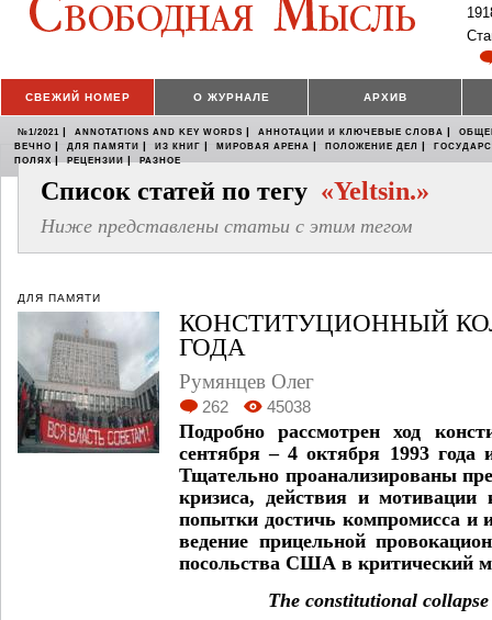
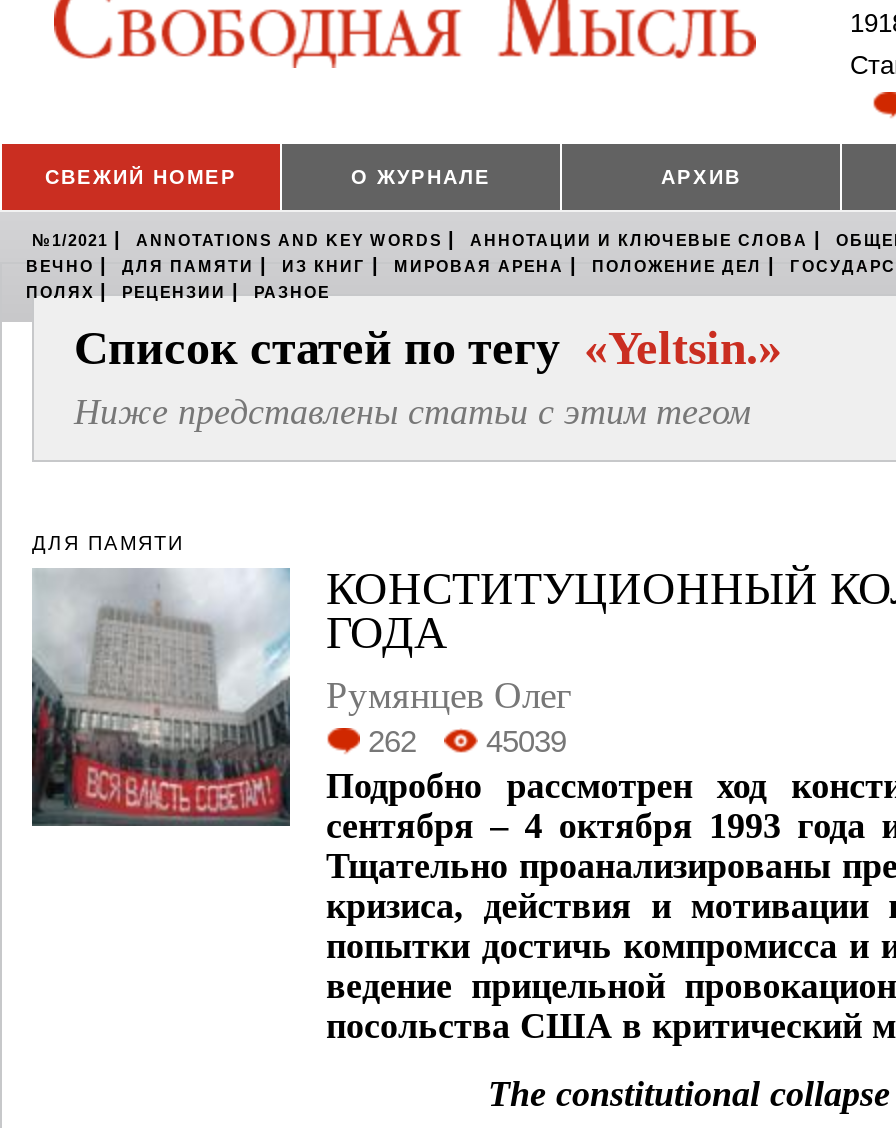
[267,398,311,416] 45038 -> [486,725,566,759] 45039

